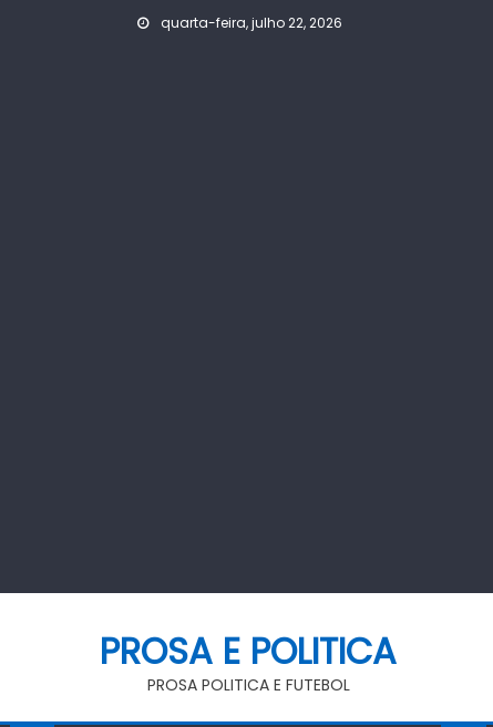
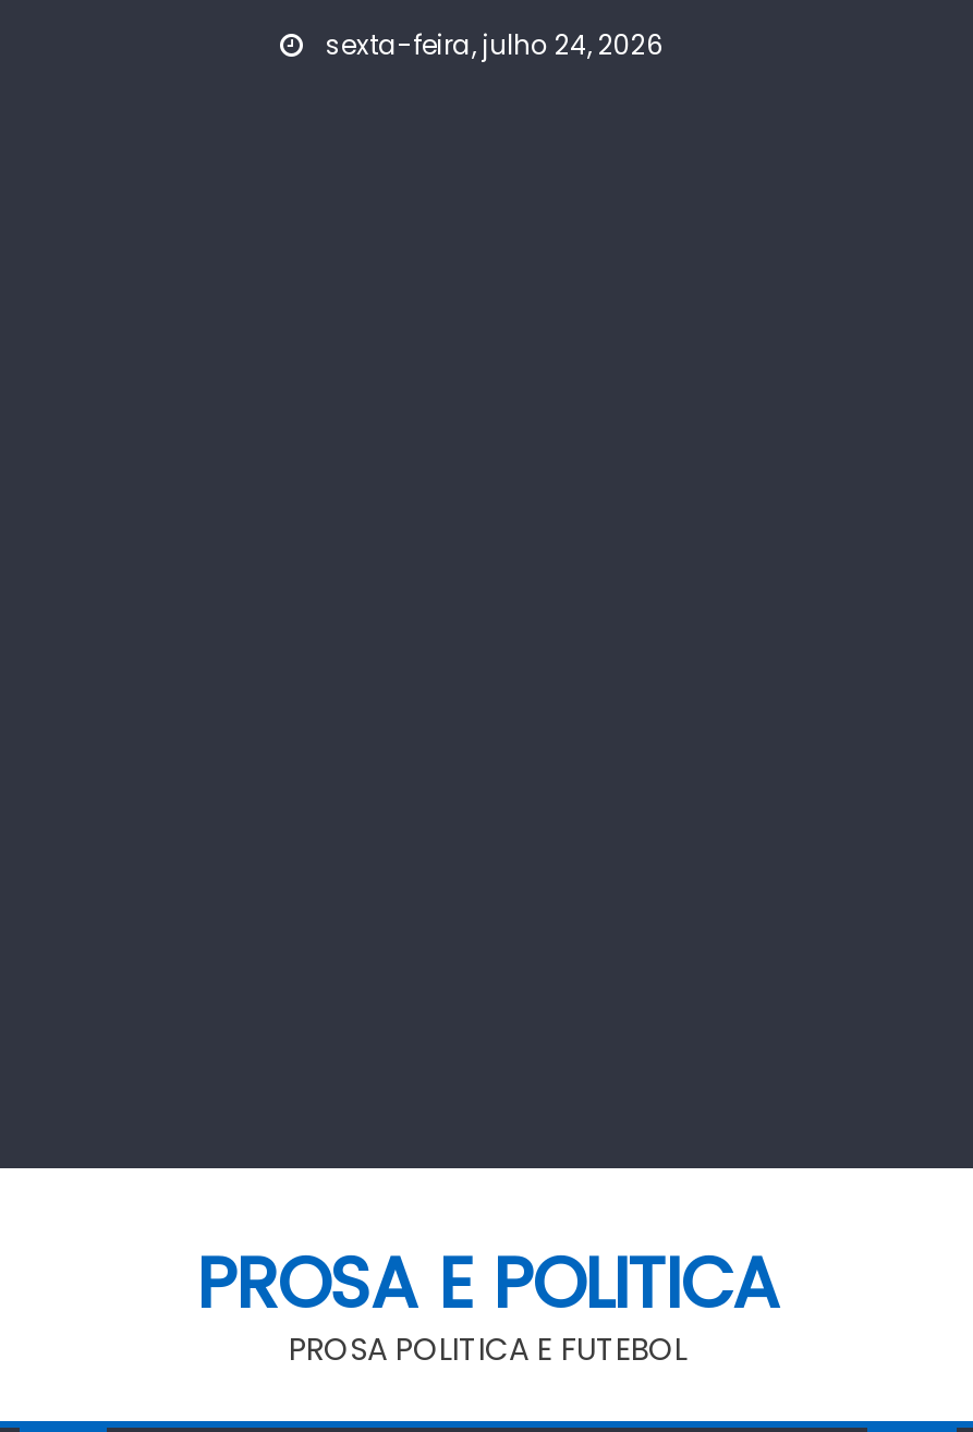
[157,13,342,32] quarta-feira, julho 22, 2026 -> [319,26,664,63] sexta-feira, julho 24, 2026

